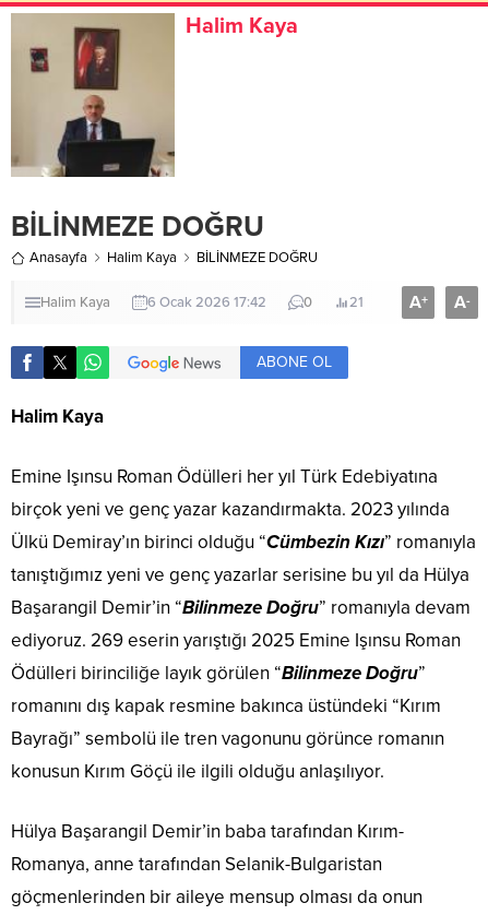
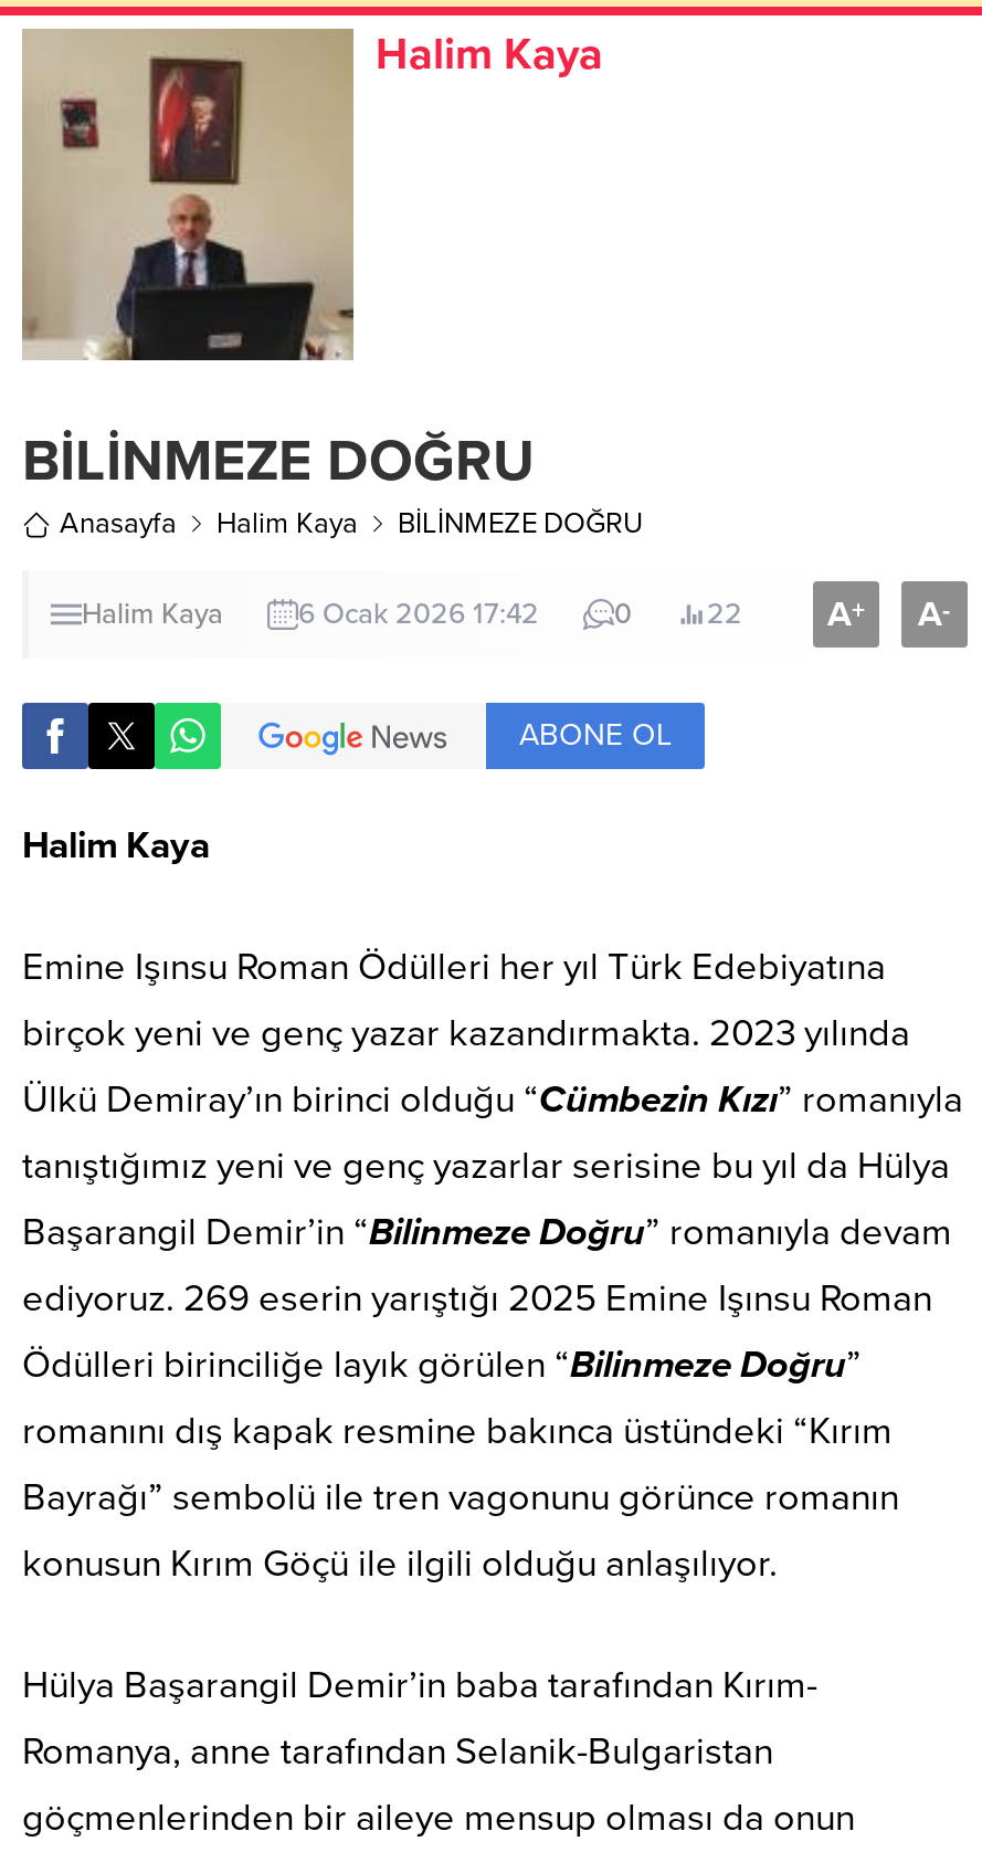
[349,294,364,311] 21 -> [707,597,742,632] 22

